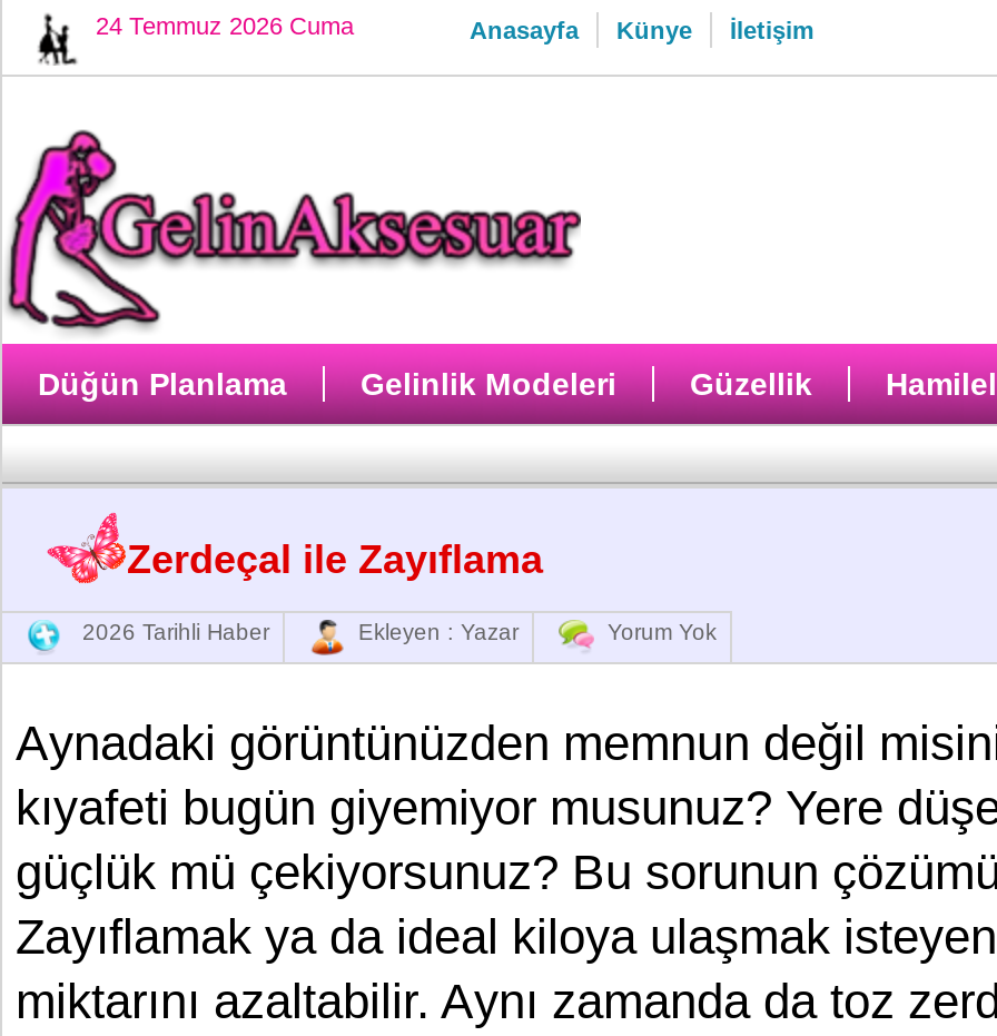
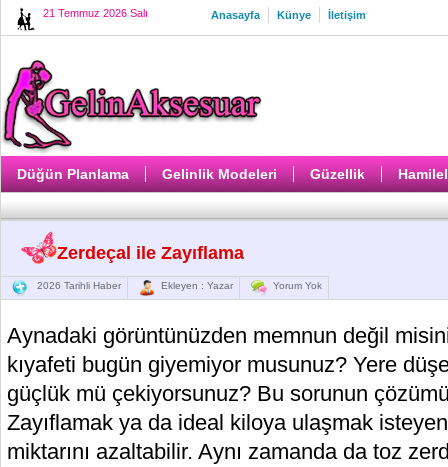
[96,12,354,39] 24 Temmuz 2026 Cuma -> [43,7,148,19] 21 Temmuz 2026 Salı

